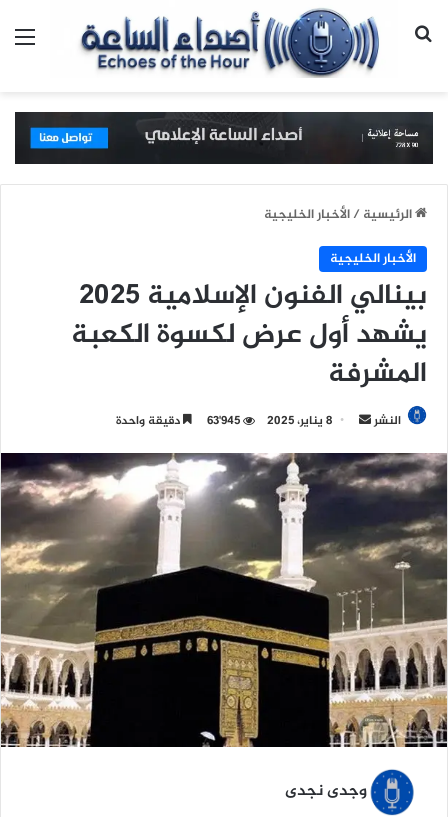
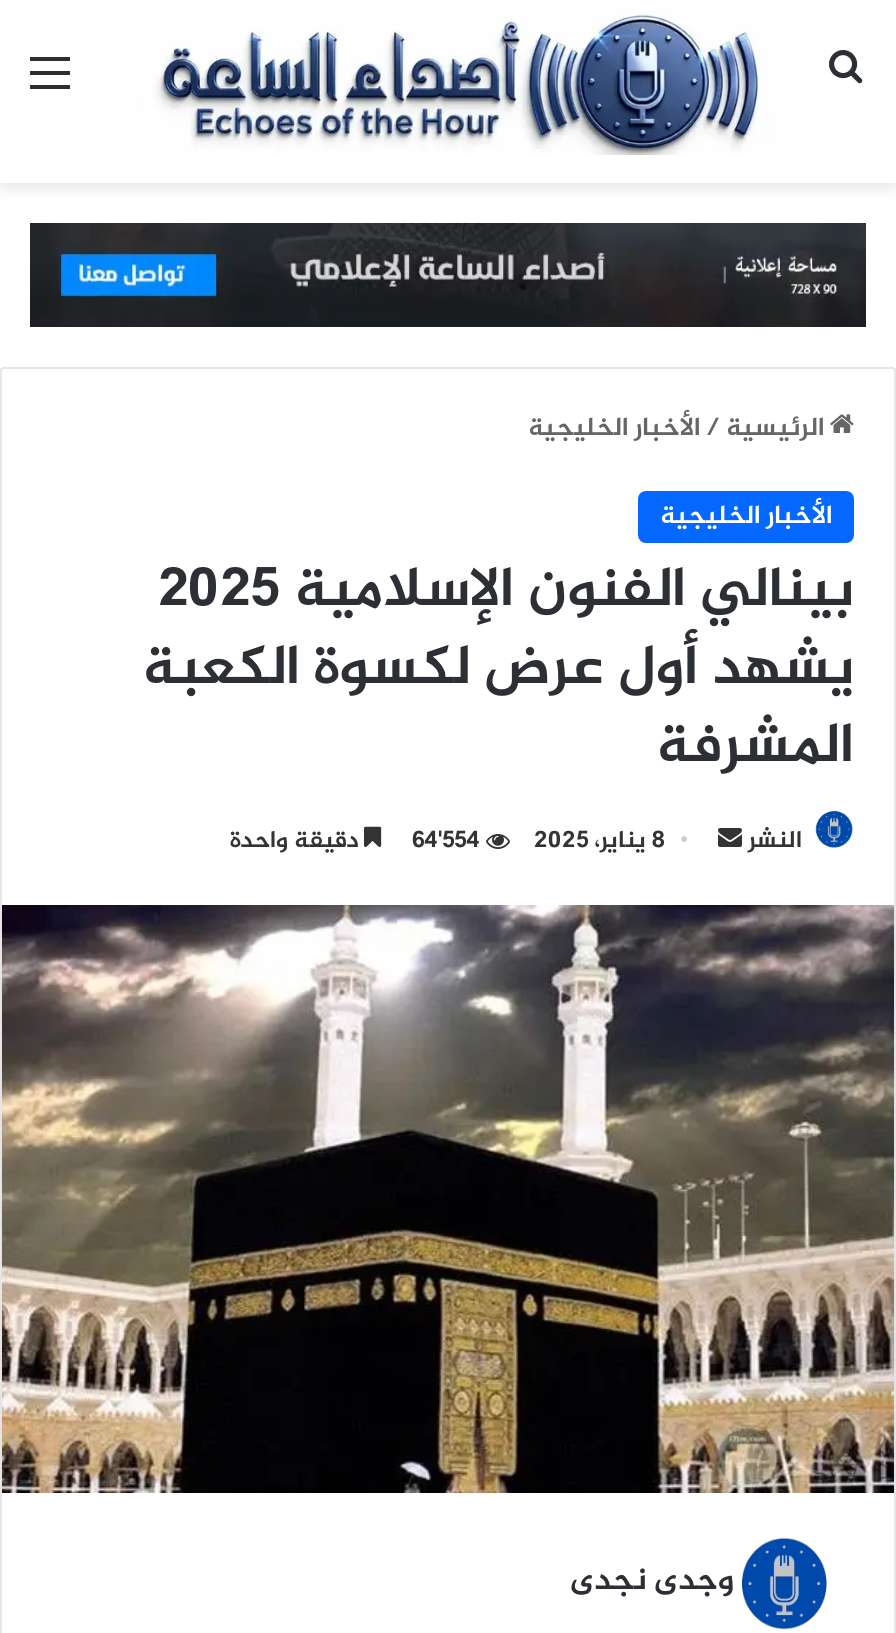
[116,410,240,430] 63٬945 دقيقة واحدة -> [230,820,480,860] 64٬554 دقيقة واحدة

